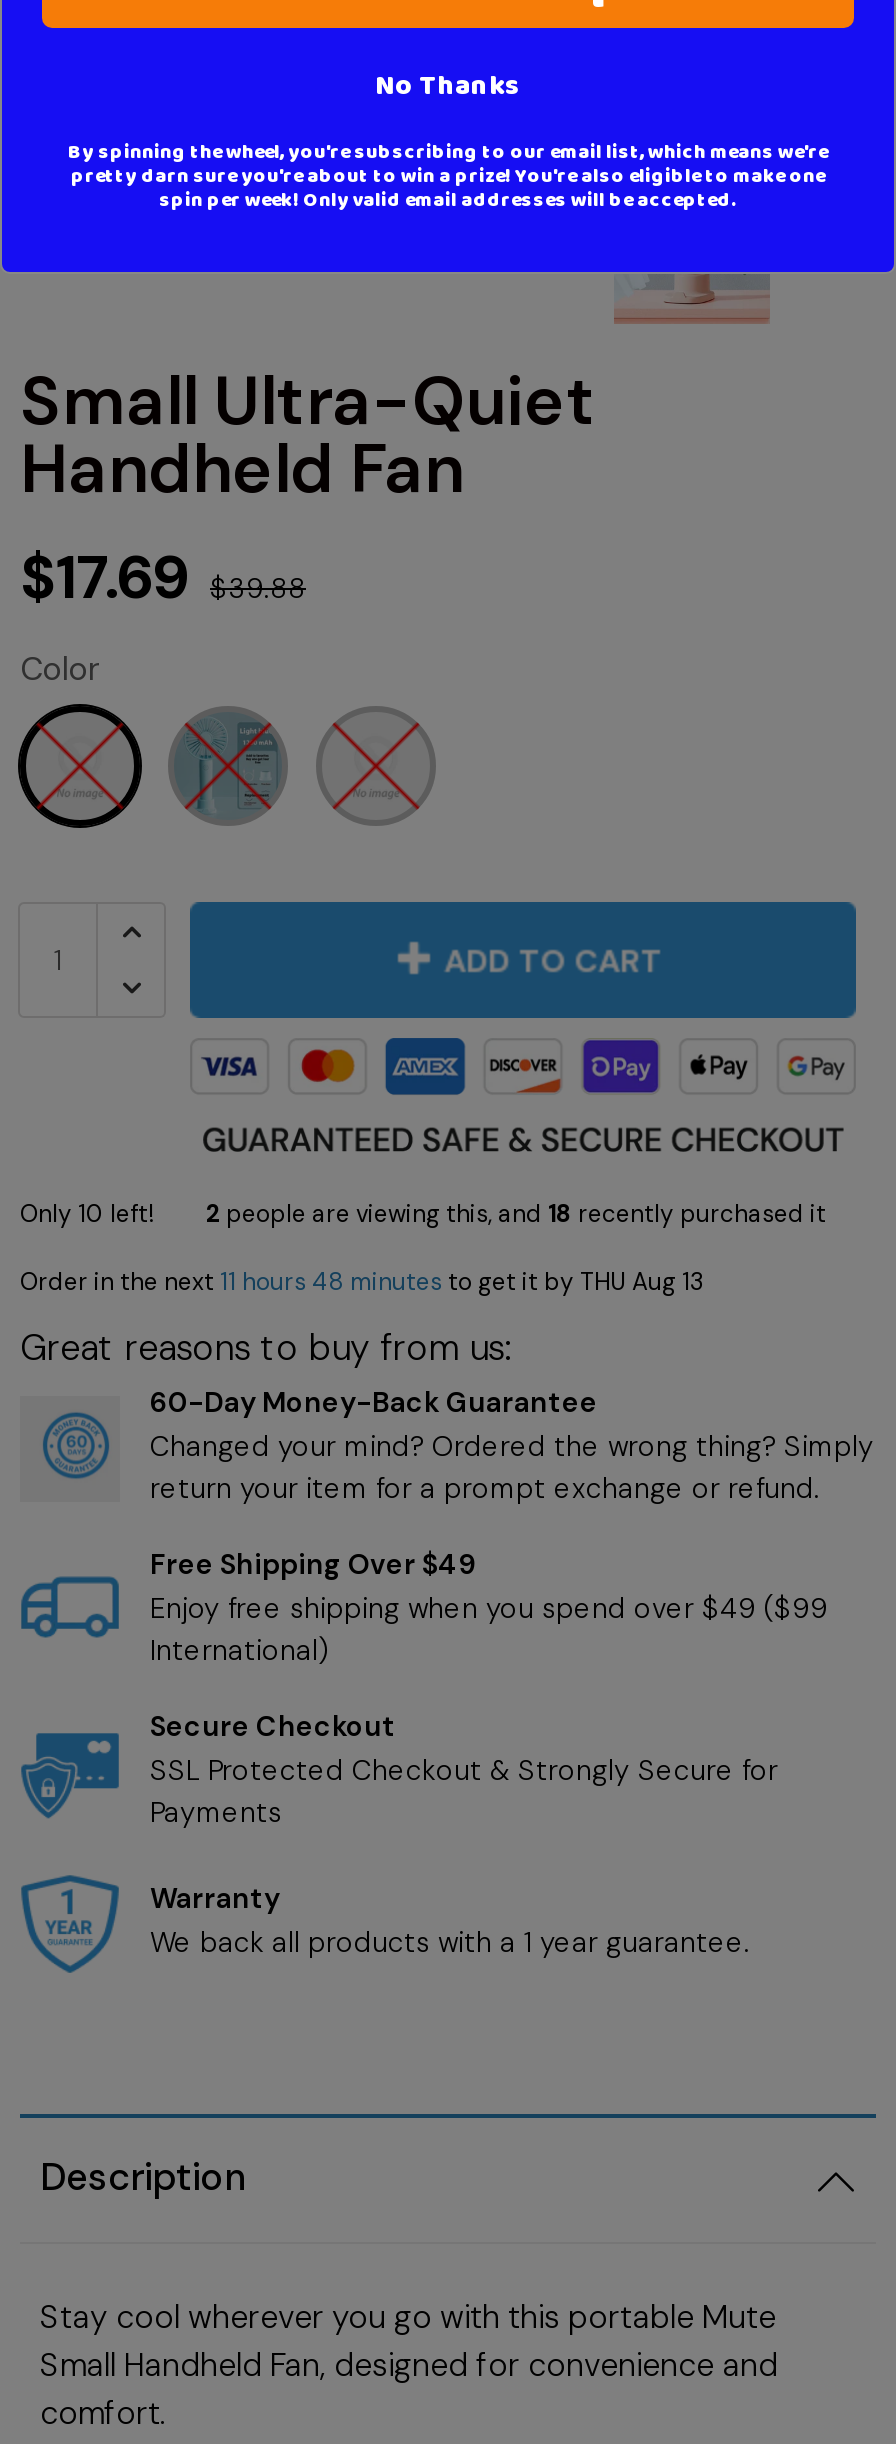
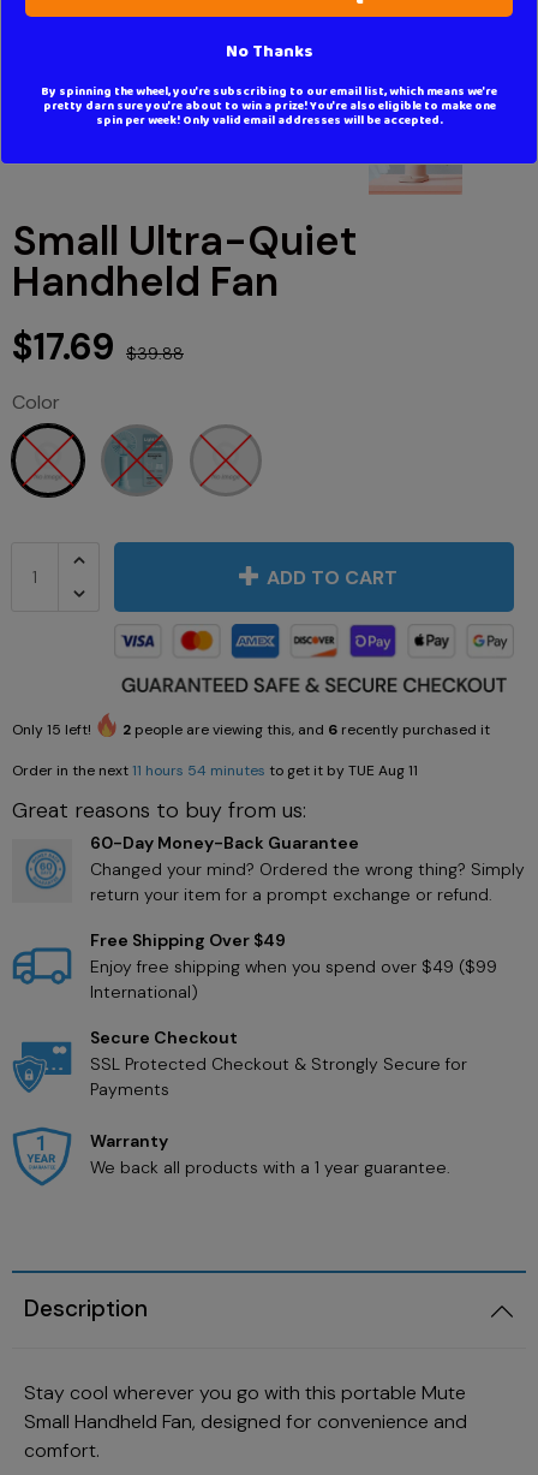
[20,1198,154,1230] Only 10 left! -> [12,720,91,739] Only 15 left!
[206,1198,826,1230] 2 people are viewing this, and 18 recently purchased it -> [122,720,490,739] 2 people are viewing this, and 6 recently purchased it
[20,1266,704,1298] Order in the next 11 hours 48 minutes to get it by THU Aug 13 -> [12,761,418,780] Order in the next 11 hours 54 minutes to get it by TUE Aug 11

